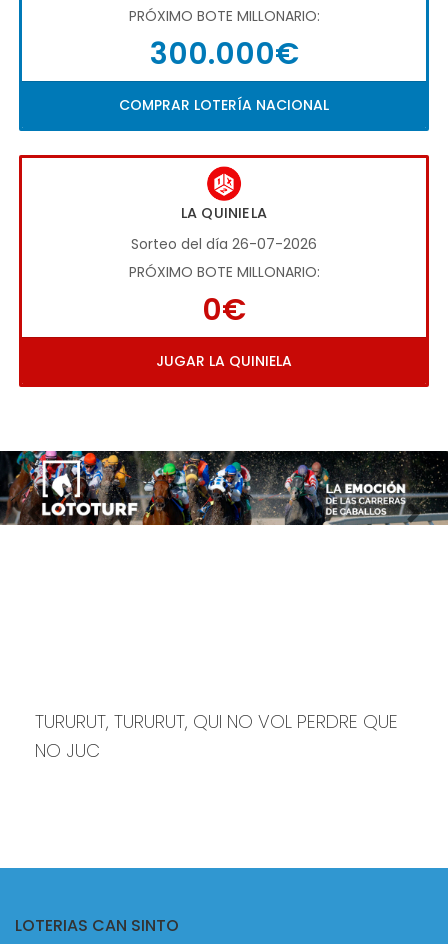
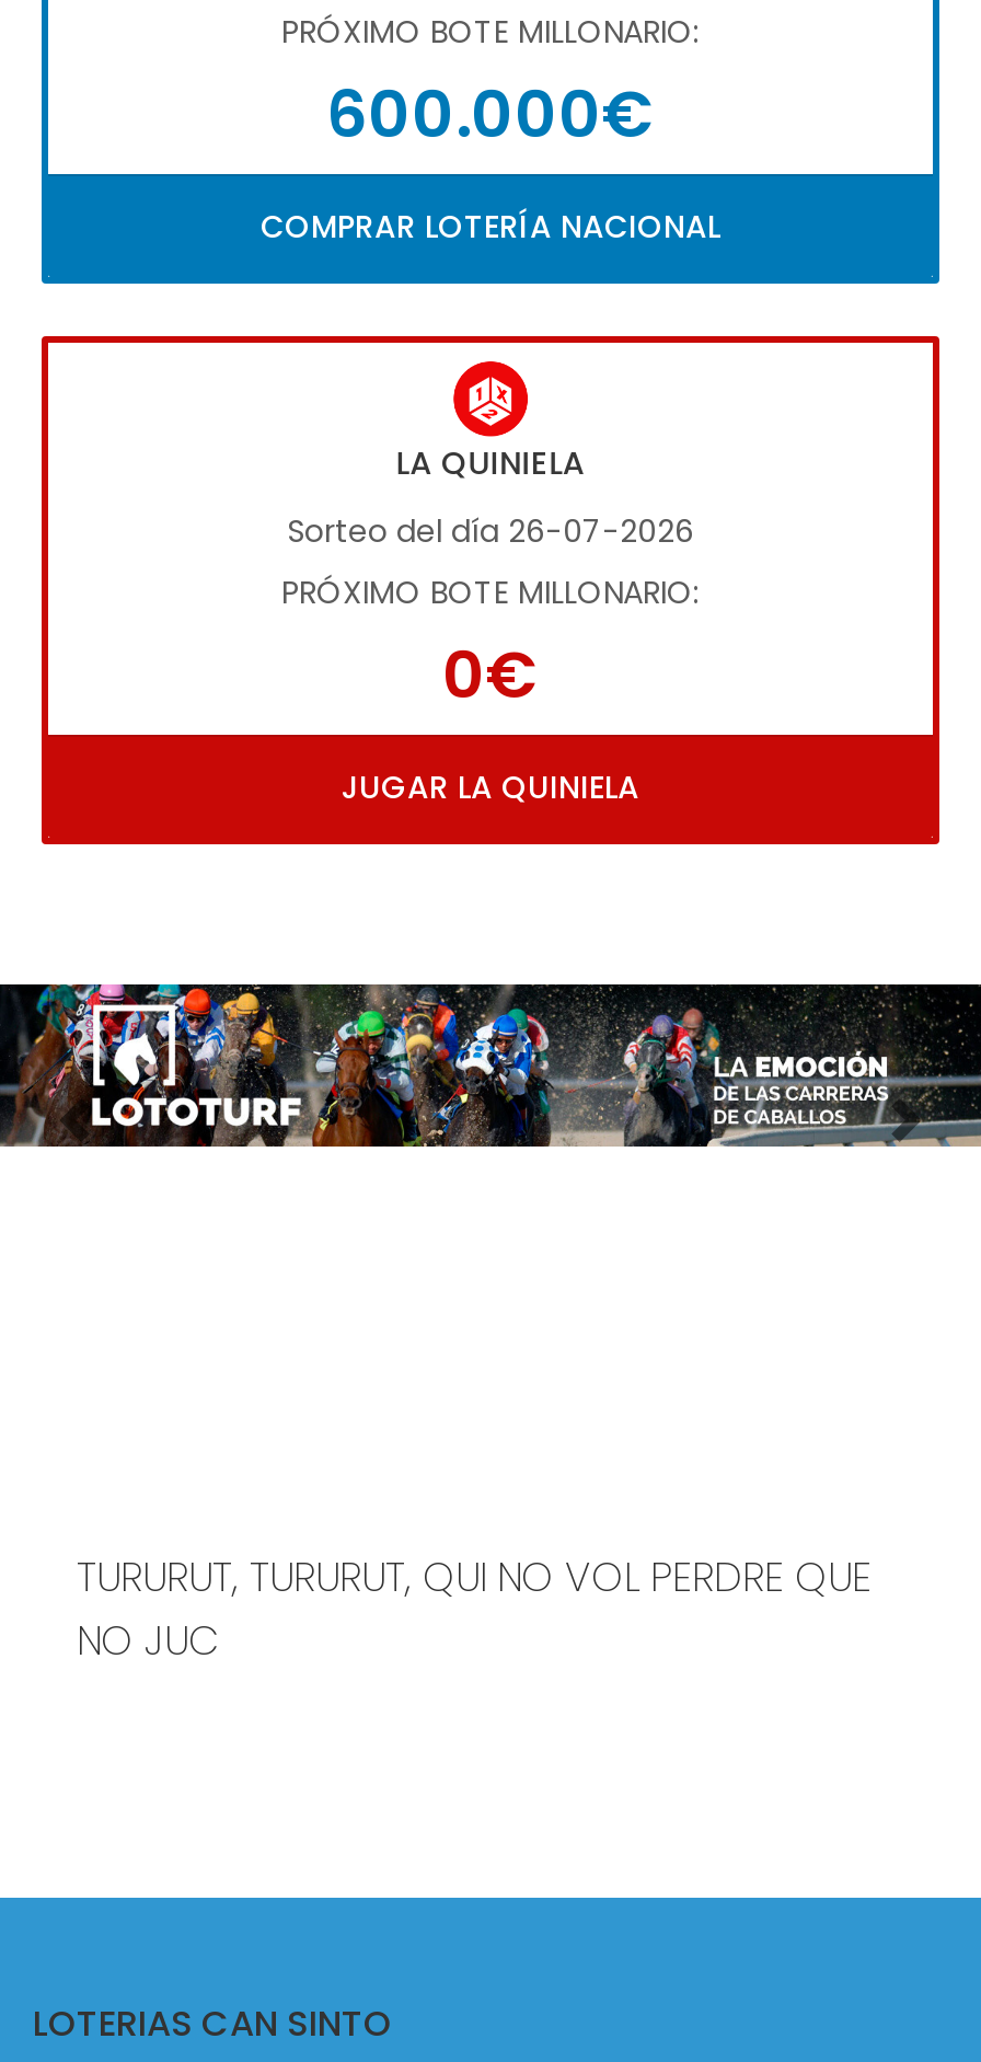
[149,33,298,74] 300.000€ -> [326,69,655,159] 600.000€

